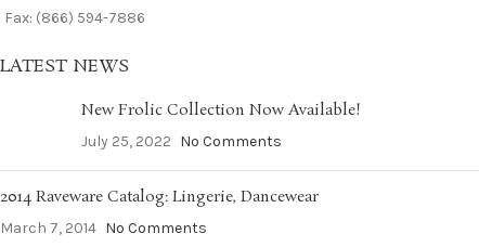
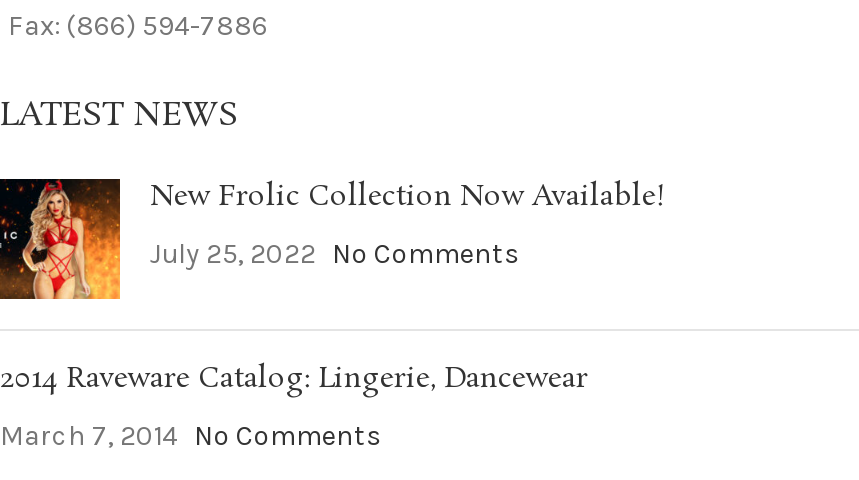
none -> [6,176,122,302] [image]

